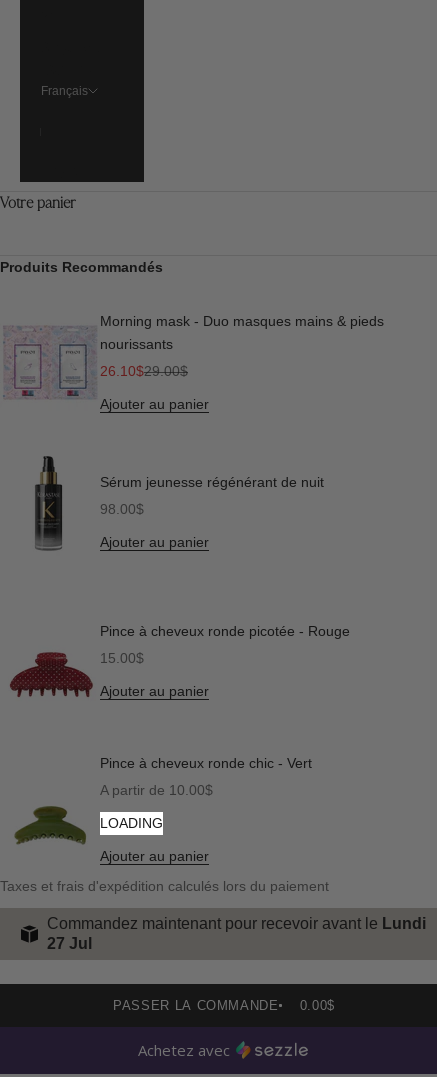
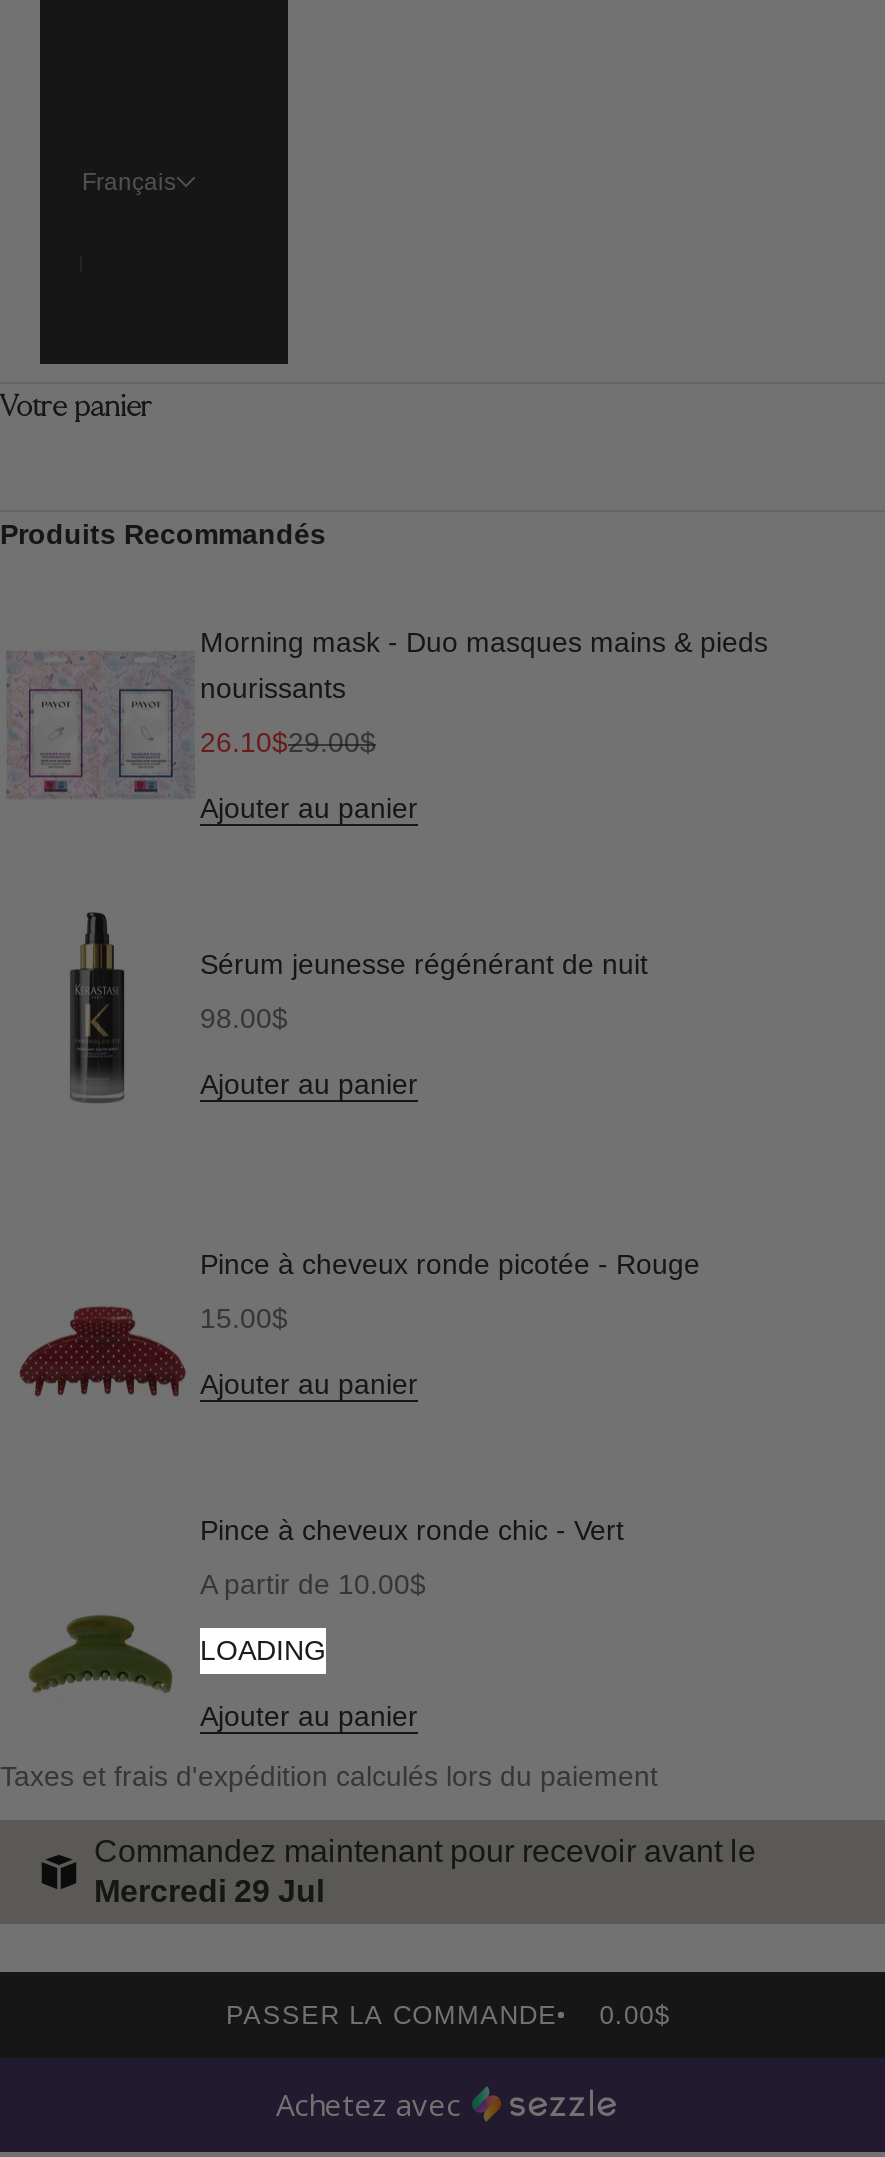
[47,915,426,952] Commandez maintenant pour recevoir avant le Lundi | 27 Jul -> [94,1833,756,1907] Commandez maintenant pour recevoir avant le | Mercredi 29 Jul

